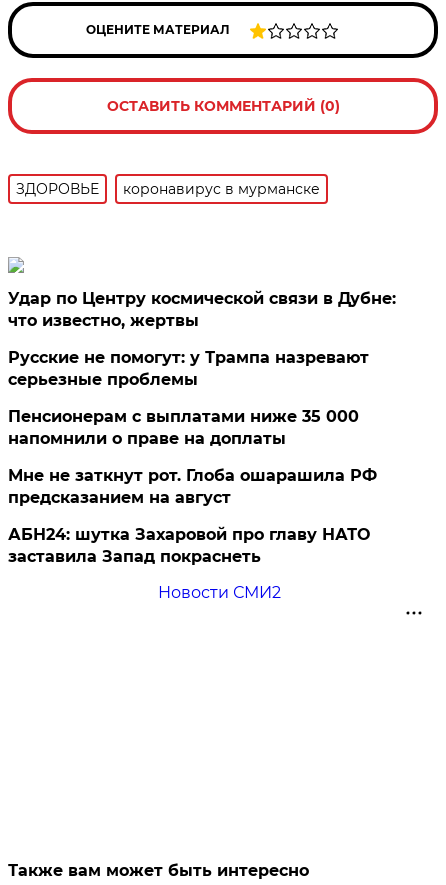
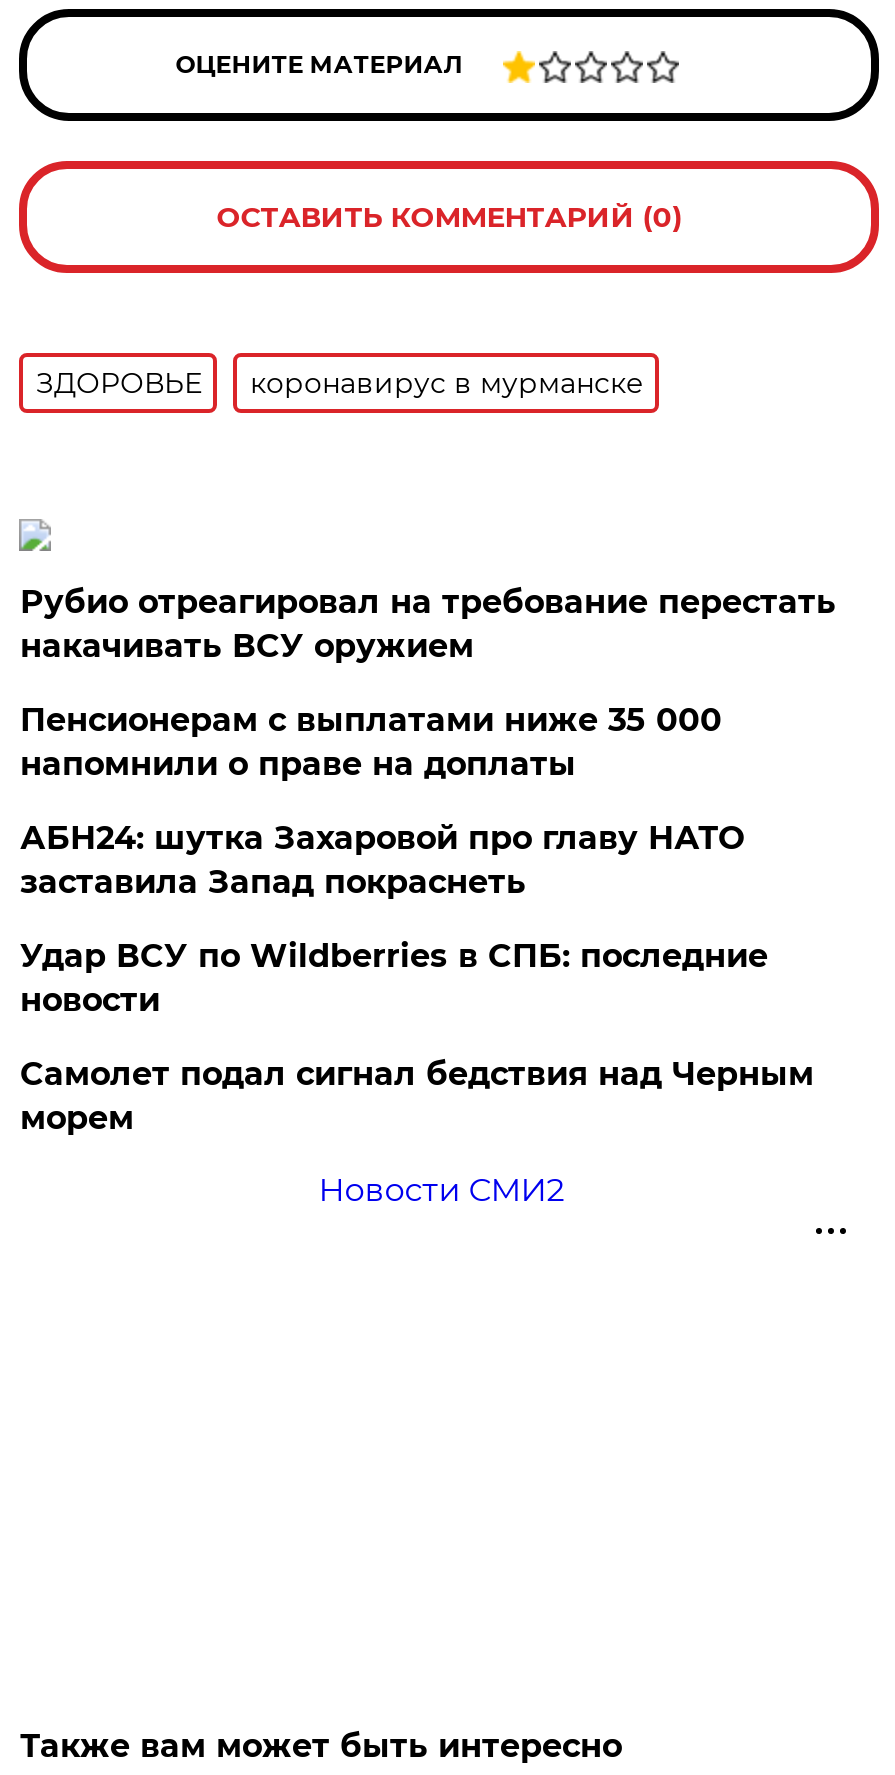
[8,289,396,389] Удар по Центру космической связи в Дубне: | что известно, жертвы | Русские не помогут: у Трампа назревают | серьезные проблемы -> [20,583,836,665] Рубио отреагировал на требование перестать | накачивать ВСУ оружием
moved [8,407,359,448] -> [20,701,722,783]: Пенсионерам с выплатами ниже 35 000 | напомнили о праве на доплаты
[8,466,377,507] Мне не заткнут рот. Глоба ошарашила РФ | предсказанием на август -> none
moved [8,525,370,566] -> [20,819,744,901]: АБН24: шутка Захаровой про главу НАТО | заставила Запад покраснеть
none -> [20,937,814,1137] Удар ВСУ по Wildberries в СПБ: последние | новости | Самолет подал сигнал бедствия над Черным | морем

